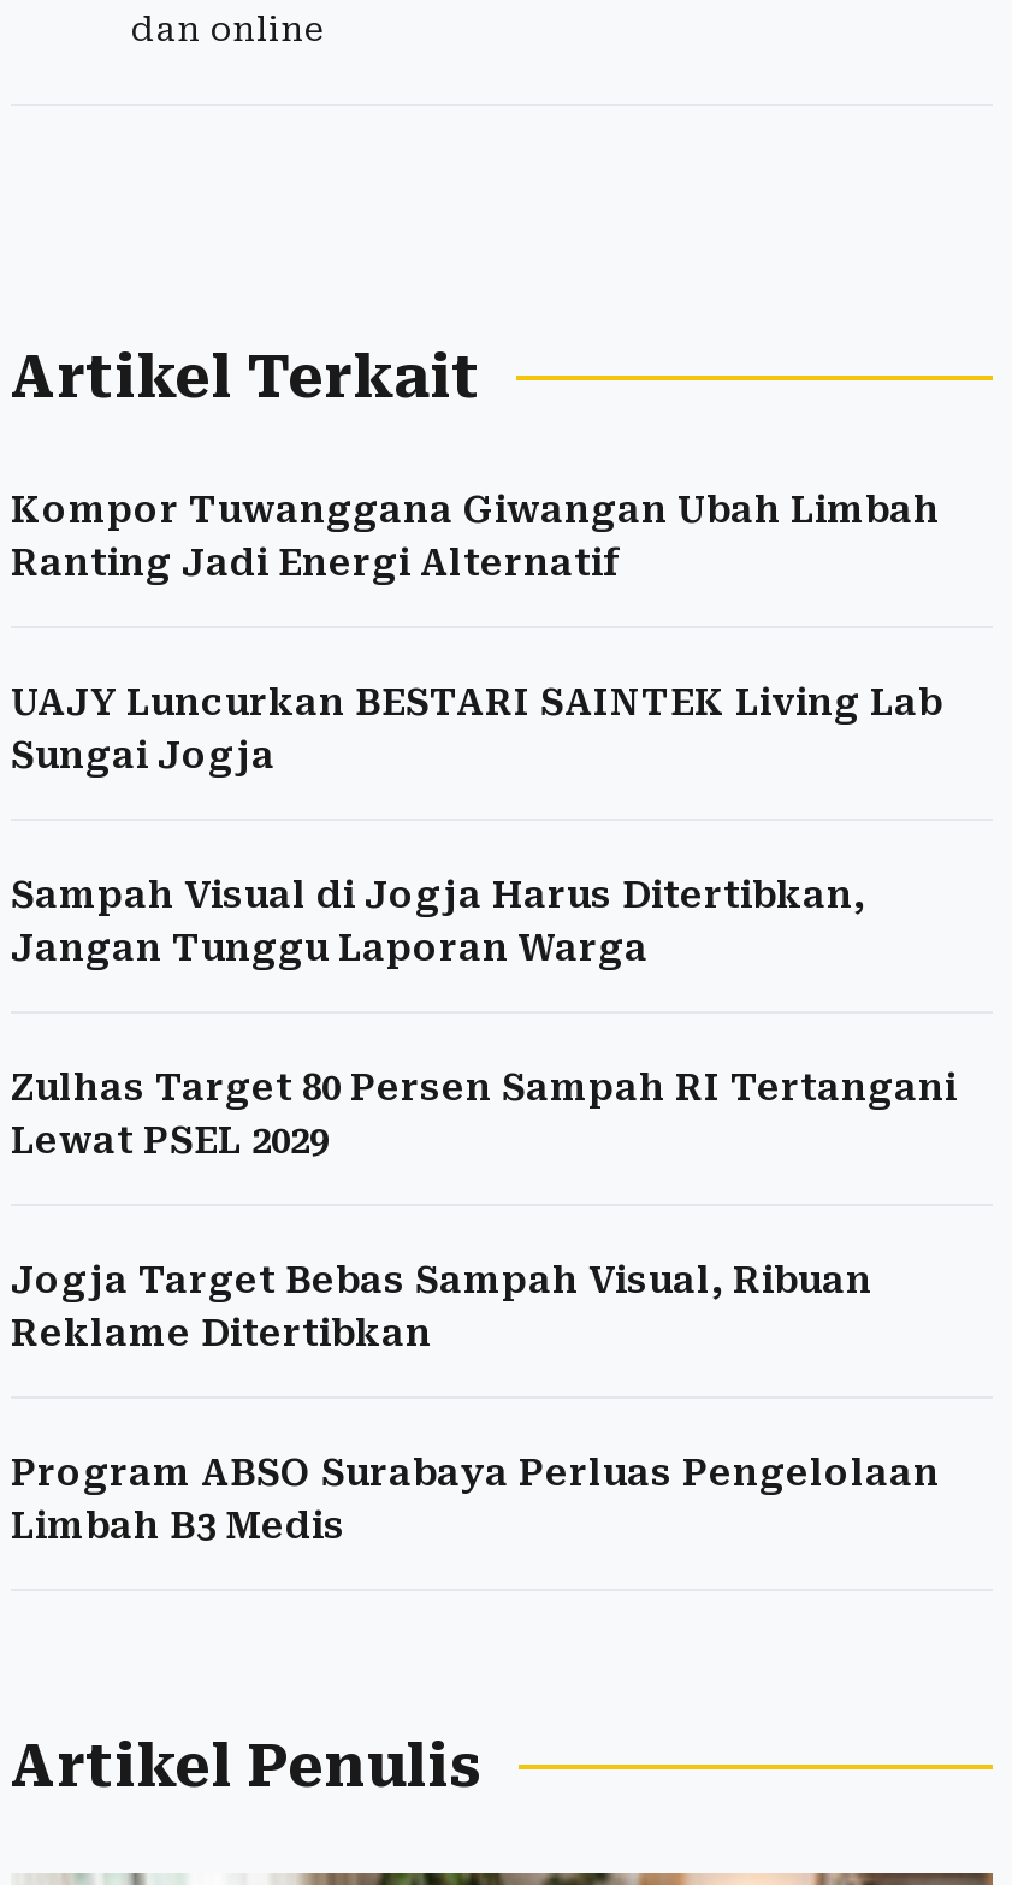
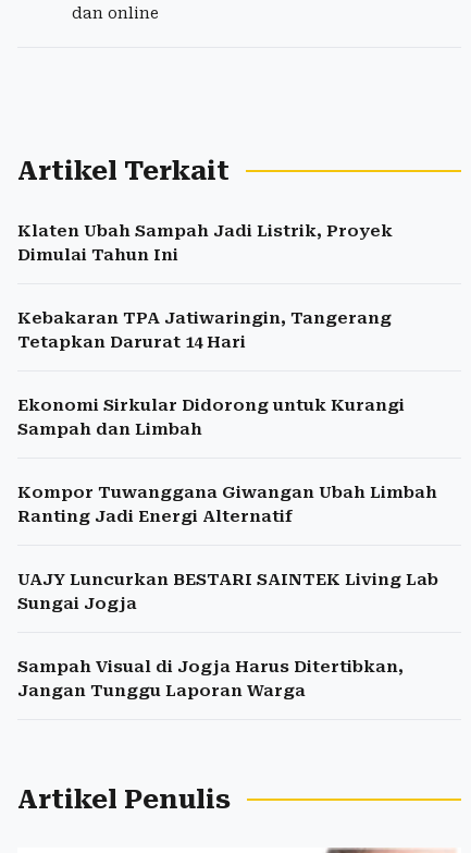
none -> [17,221,405,439] Klaten Ubah Sampah Jadi Listrik, Proyek | Dimulai Tahun Ini | Kebakaran TPA Jatiwaringin, Tangerang | Tetapkan Darurat 14 Hari | Ekonomi Sirkular Didorong untuk Kurangi | Sampah dan Limbah
moved [11,489,942,970] -> [17,483,438,701]: Kompor Tuwanggana Giwangan Ubah Limbah | Ranting Jadi Energi Alternatif | UAJY Luncurkan BESTARI SAINTEK Living Lab | Sungai Jogja | Sampah Visual di Jogja Harus Ditertibkan, | Jangan Tunggu Laporan Warga
[11,1067,957,1548] Zulhas Target 80 Persen Sampah RI Tertangani | Lewat PSEL 2029 | Jogja Target Bebas Sampah Visual, Ribuan | Reklame Ditertibkan | Program ABSO Surabaya Perluas Pengelolaan | Limbah B3 Medis -> none

